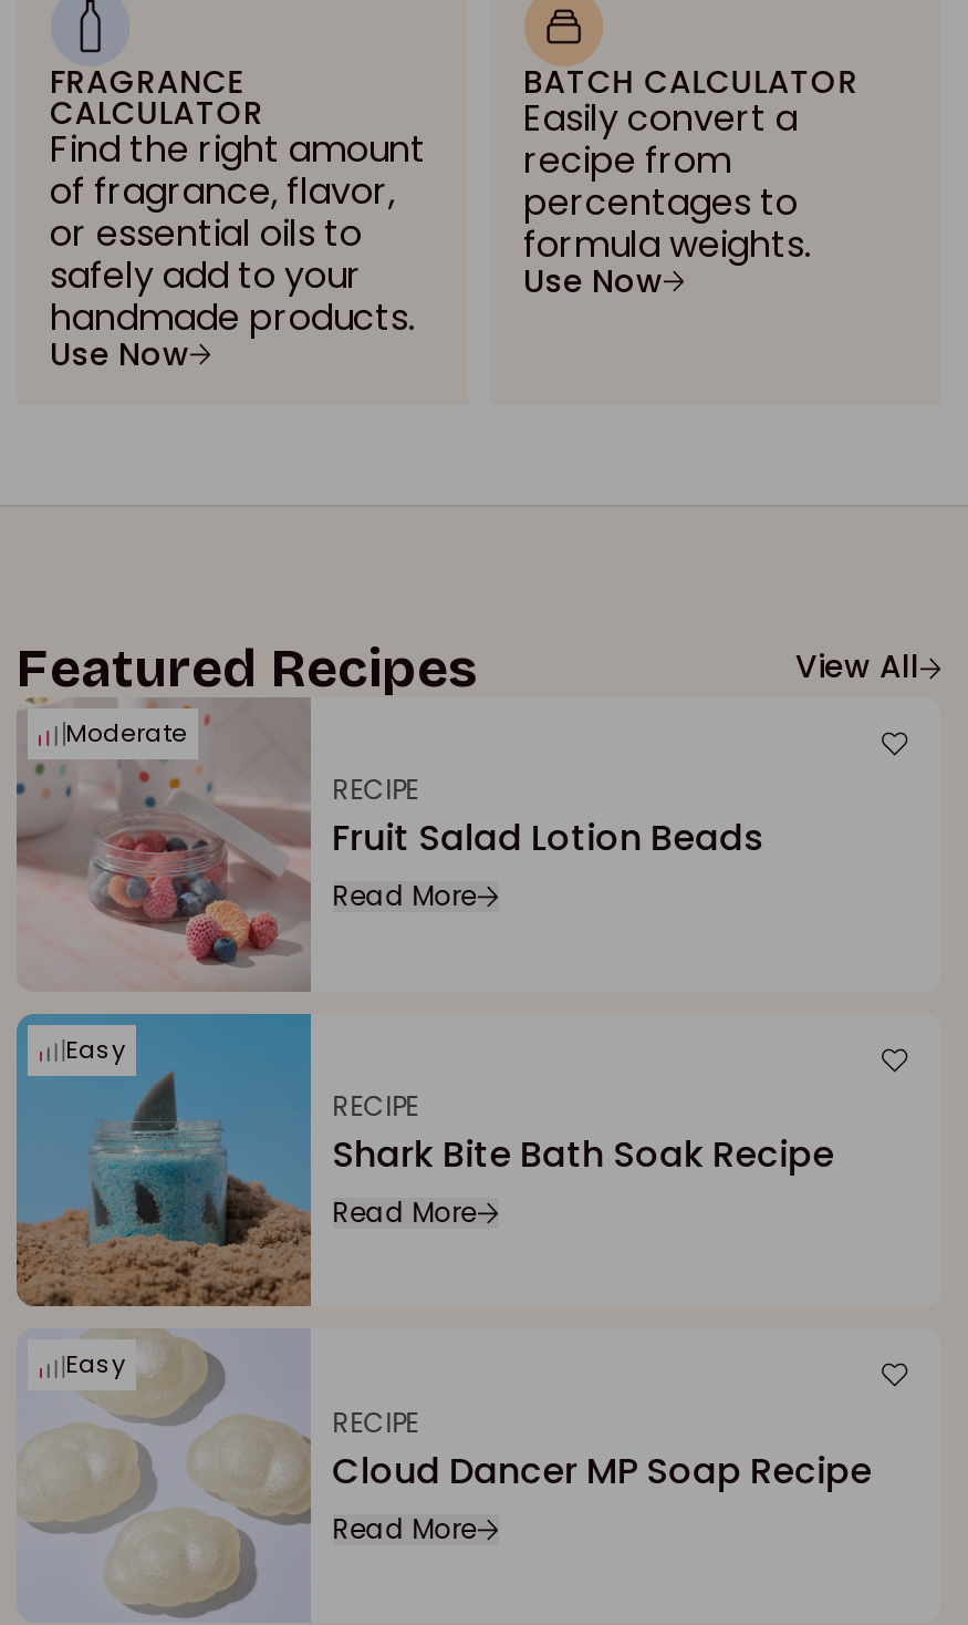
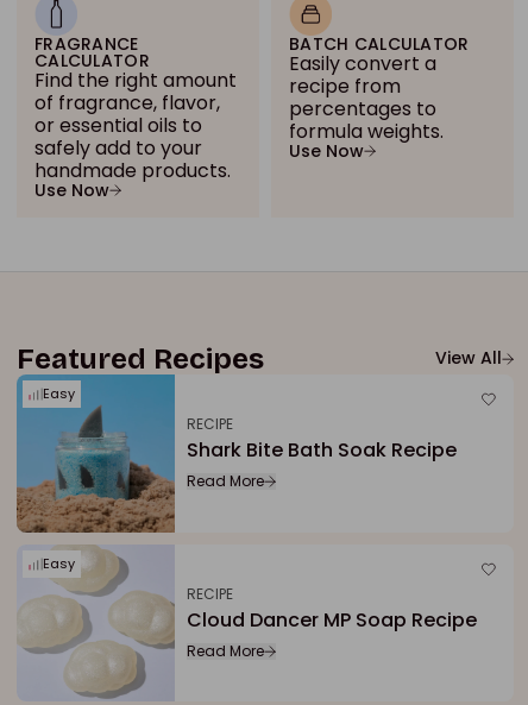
[14,704,764,990] [image] | Moderate | RECIPE | Fruit Salad Lotion Beads | Read More -> none

